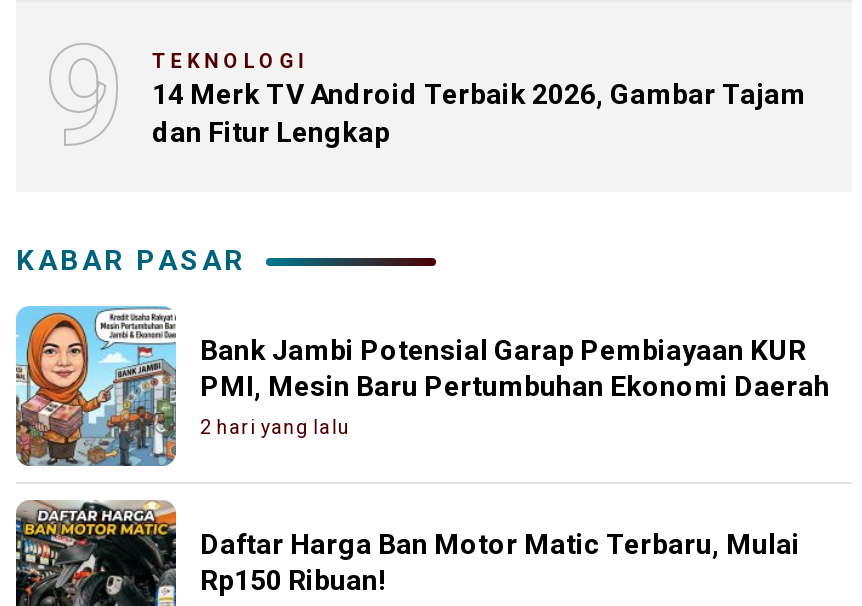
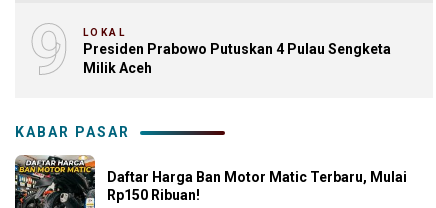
[152,51,806,149] TEKNOLOGI | 14 Merk TV Android Terbaik 2026, Gambar Tajam | dan Fitur Lengkap -> [83,27,391,76] LOKAL | Presiden Prabowo Putuskan 4 Pulau Sengketa | Milik Aceh
[14,304,830,468] [image] | Bank Jambi Potensial Garap Pembiayaan KUR | PMI, Mesin Baru Pertumbuhan Ekonomi Daerah | 2 hari yang lalu -> none

